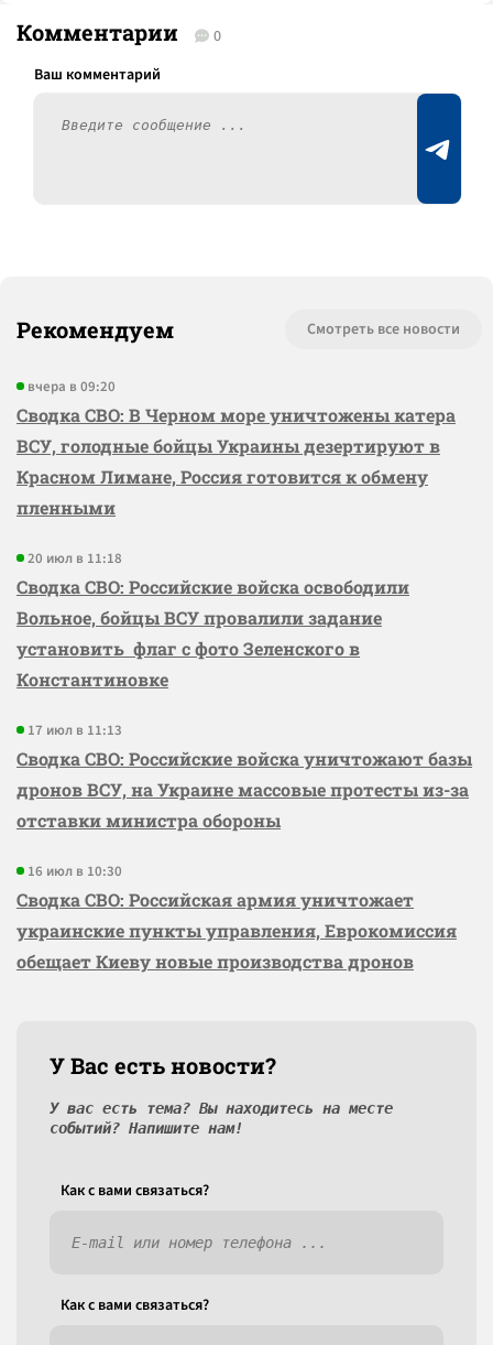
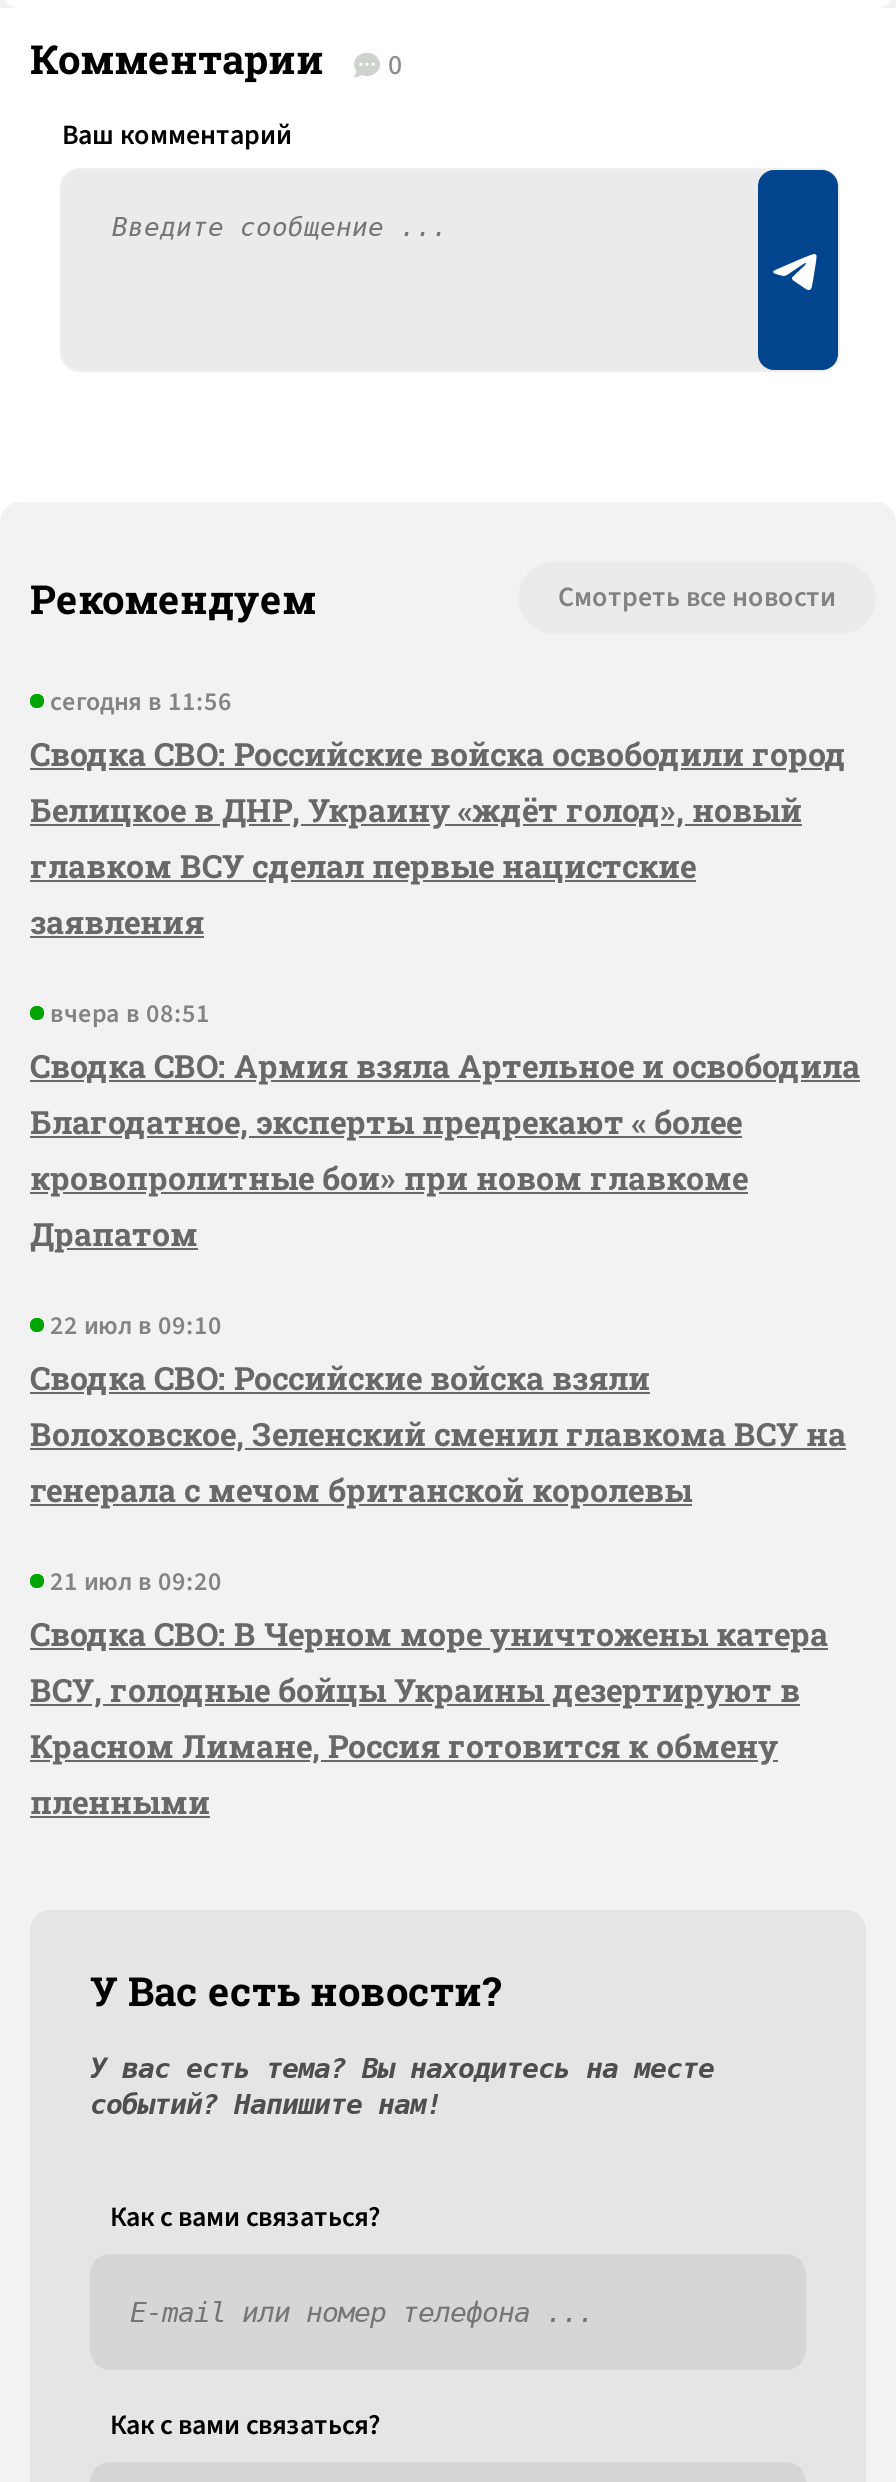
[28,377,116,397] вчера в 09:20 -> [30,684,860,1600] сегодня в 11:56 | Сводка СВО: Российские войска освободили город | Белицкое в ДНР, Украину «ждёт голод», новый | главком ВСУ сделал первые нацистские | заявления | вчера в 08:51 | Сводка СВО: Армия взяла Артельное и освободила | Благодатное, эксперты предрекают « более | кровопролитные бои» при новом главкоме | Драпатом | 22 июл в 09:10 | Сводка СВО: Российские войска взяли | Волоховское, Зеленский сменил главкома ВСУ на | генерала с мечом британской королевы | 21 июл в 09:20
moved [17,403,456,519] -> [30,1612,828,1822]: Сводка СВО: В Черном море уничтожены катера | ВСУ, голодные бойцы Украины дезертируют в | Красном Лимане, Россия готовится к обмену | пленными
[17,549,472,973] 20 июл в 11:18 | Сводка СВО: Российские войска освободили | Вольное, бойцы ВСУ провалили задание | установить флаг с фото Зеленского в | Константиновке | 17 июл в 11:13 | Сводка СВО: Российские войска уничтожают базы | дронов ВСУ, на Украине массовые протесты из-за | отставки министра обороны | 16 июл в 10:30 | Сводка СВО: Российская армия уничтожает | украинские пункты управления, Еврокомиссия | обещает Киеву новые производства дронов -> none

